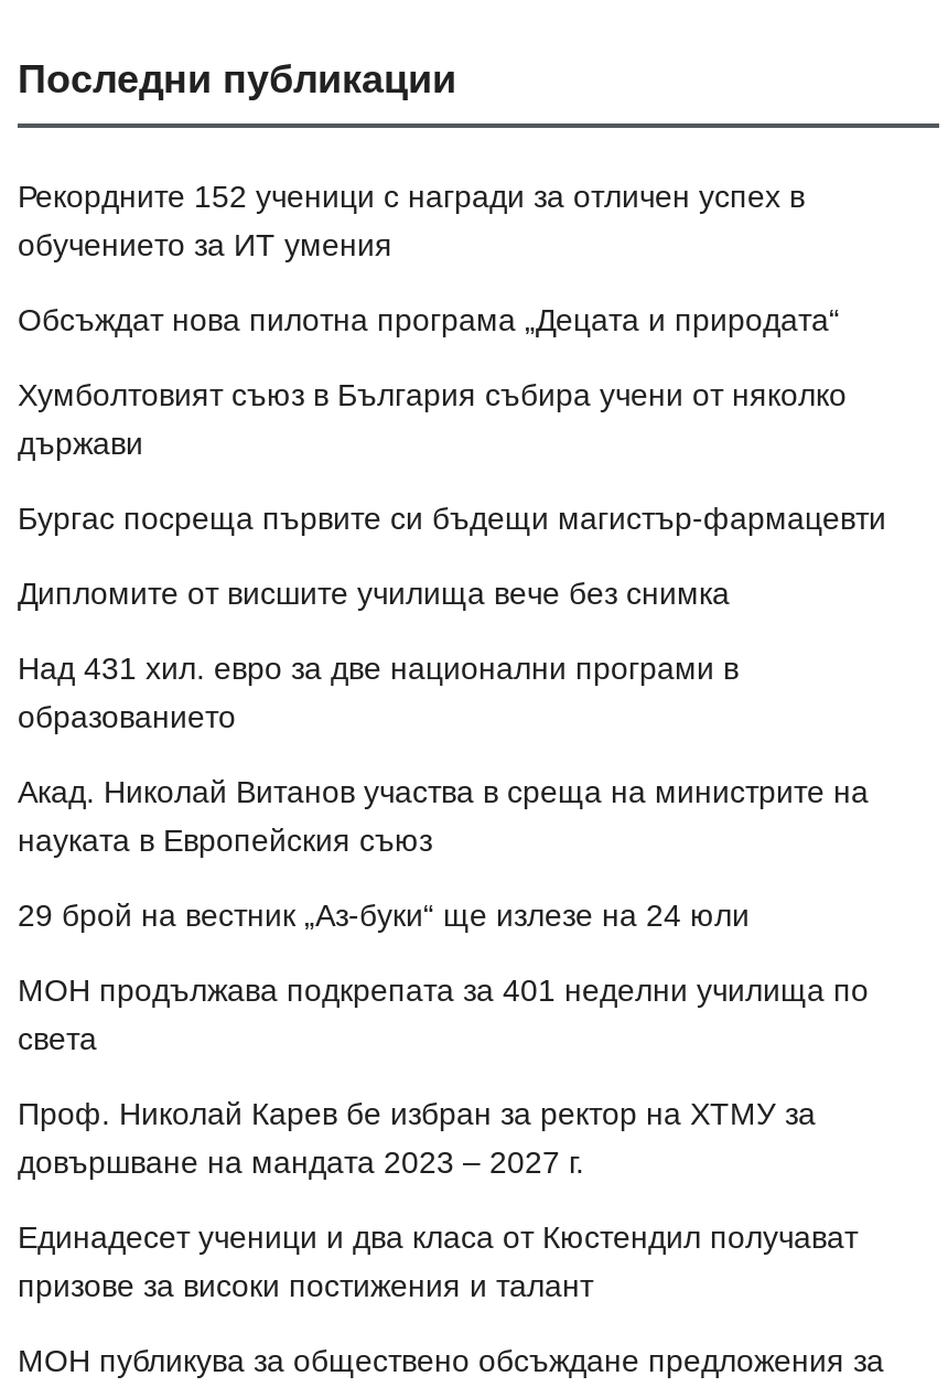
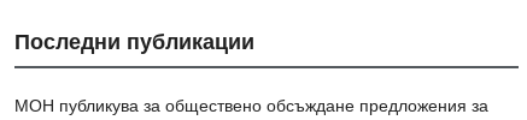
[18,179,886,1303] Рекордните 152 ученици с награди за отличен успех в | обучението за ИТ умения | Обсъждат нова пилотна програма „Децата и природата“ | Хумболтовият съюз в България събира учени от няколко | държави | Бургас посреща първите си бъдещи магистър-фармацевти | Дипломите от висшите училища вече без снимка | Над 431 хил. евро за две национални програми в | образованието | Акад. Николай Витанов участва в среща на министрите на | науката в Европейския съюз | 29 брой на вестник „Аз-буки“ ще излезе на 24 юли | МОН продължава подкрепата за 401 неделни училища по | света | Проф. Николай Карев бе избран за ректор на ХТМУ за | довършване на мандата 2023 – 2027 г. | Единадесет ученици и два класа от Кюстендил получават | призове за високи постижения и талант -> none

